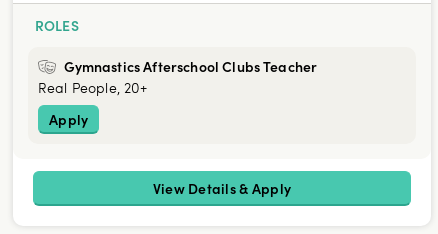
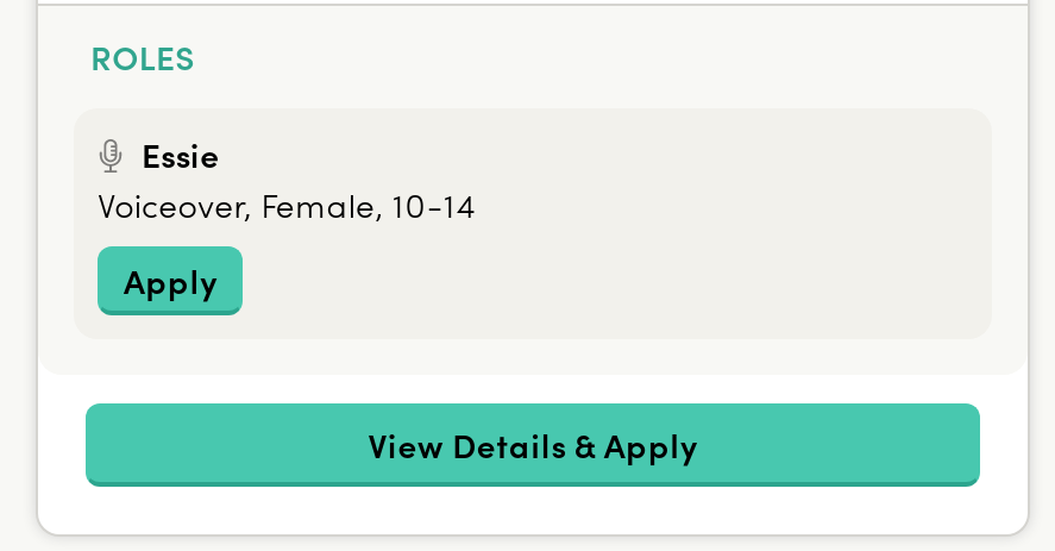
[38,56,317,97] Gymnastics Afterschool Clubs Teacher | Real People, 20+ -> [98,130,475,227] Essie | Voiceover, Female, 10-14

